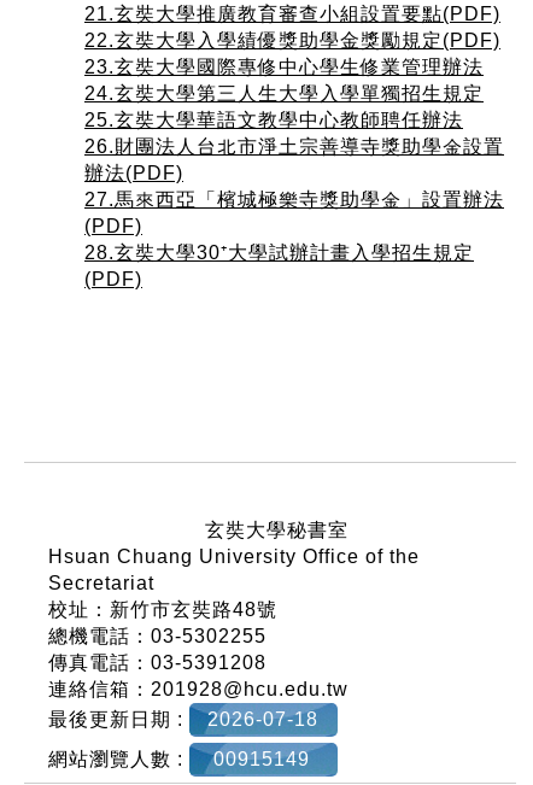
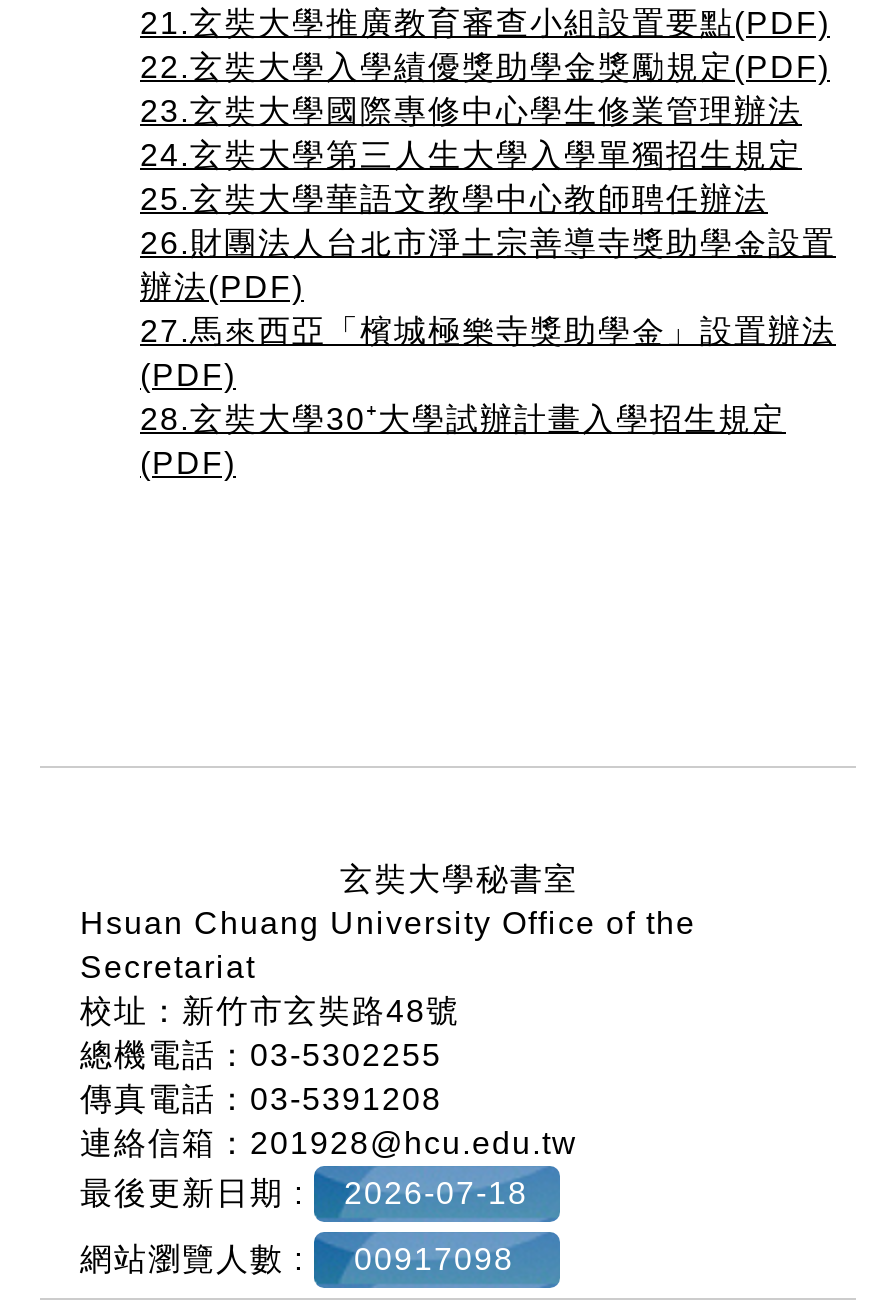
[48,749,316,769] 網站瀏覽人數 : 00915149 -> [80,1242,524,1276] 網站瀏覽人數 : 00917098

